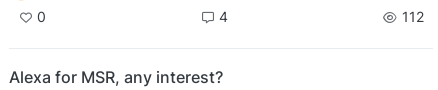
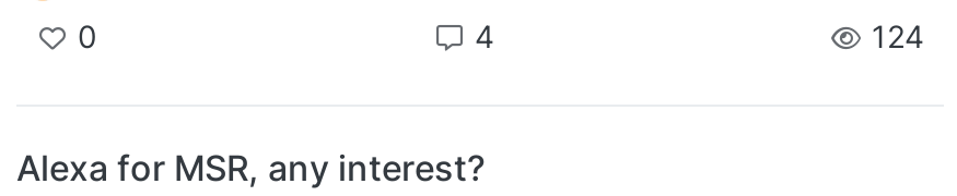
[398,8,424,25] 112 -> [863,18,924,55] 124

